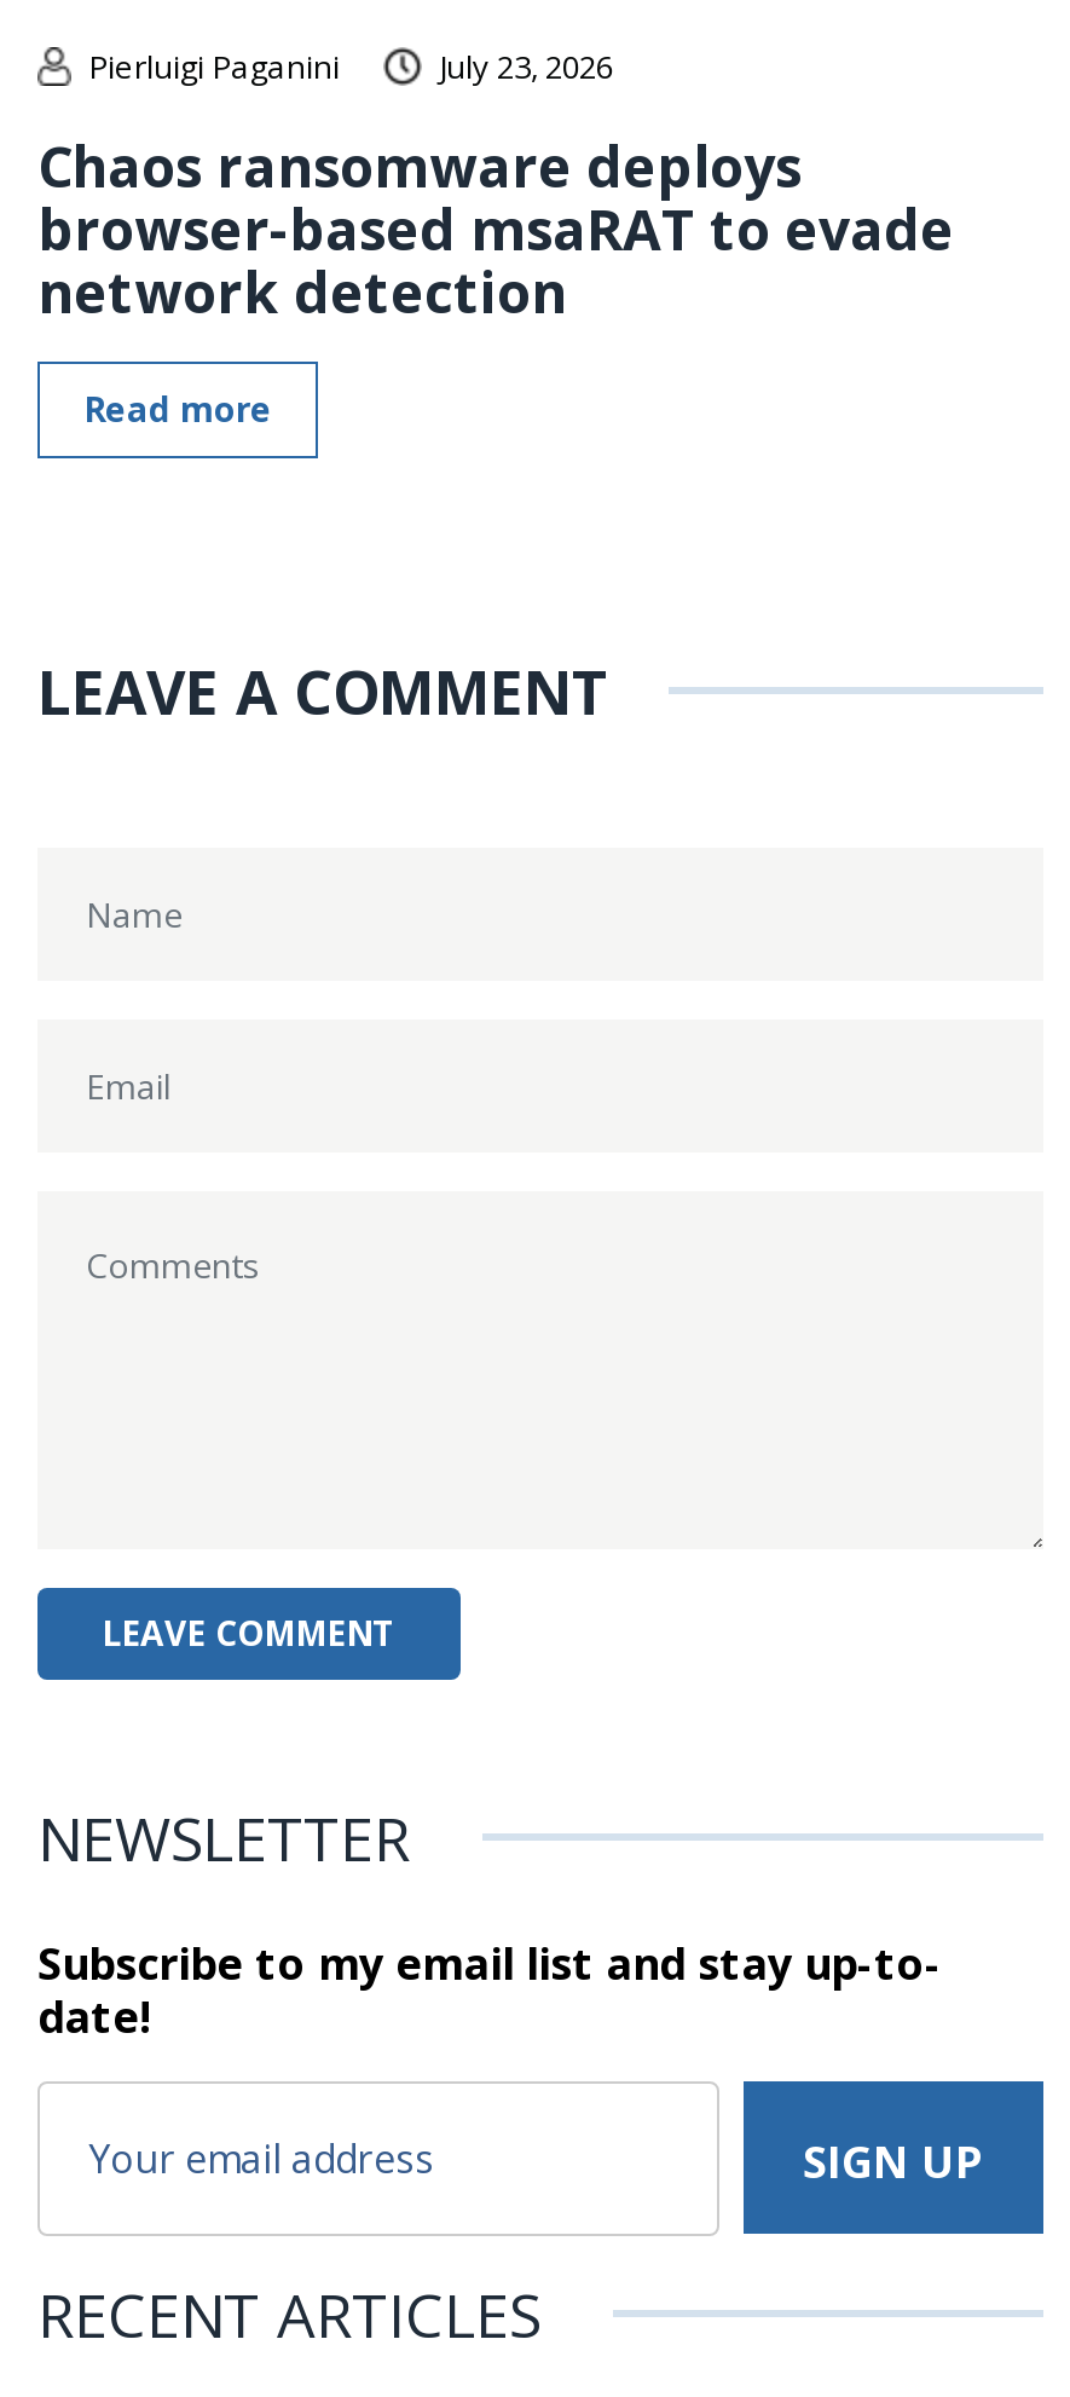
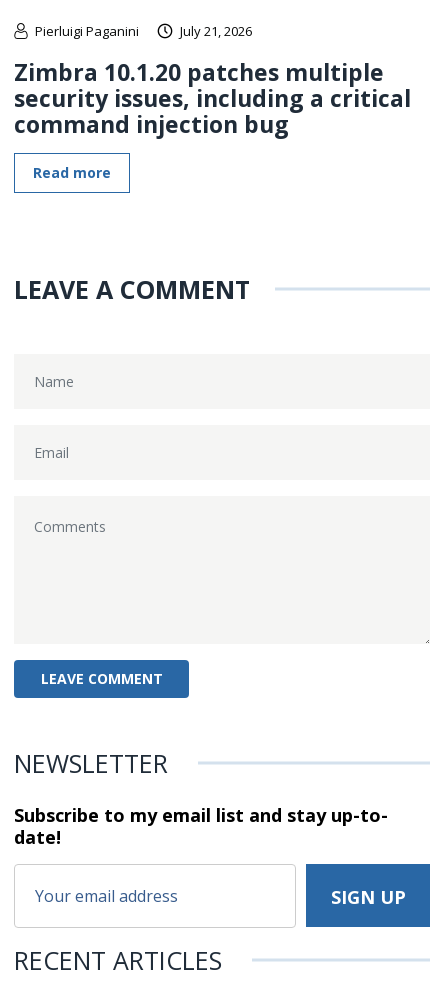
[439,45,613,89] July 23, 2026 -> [180,22,252,40] July 21, 2026
[37,128,954,331] Chaos ransomware deploys | browser-based msaRAT to evade | network detection -> [14,56,411,140] Zimbra 10.1.20 patches multiple | security issues, including a critical | command injection bug

